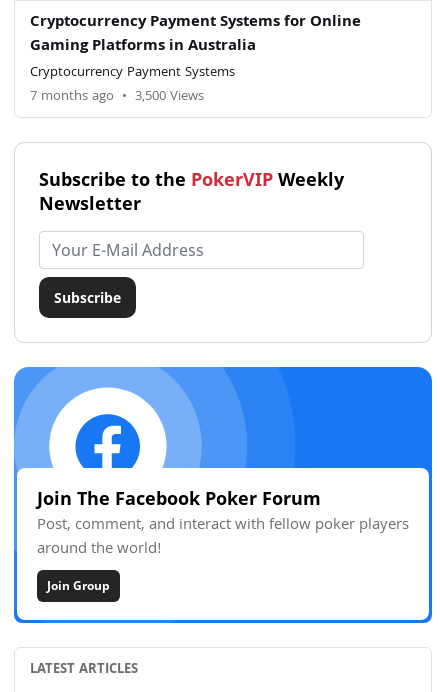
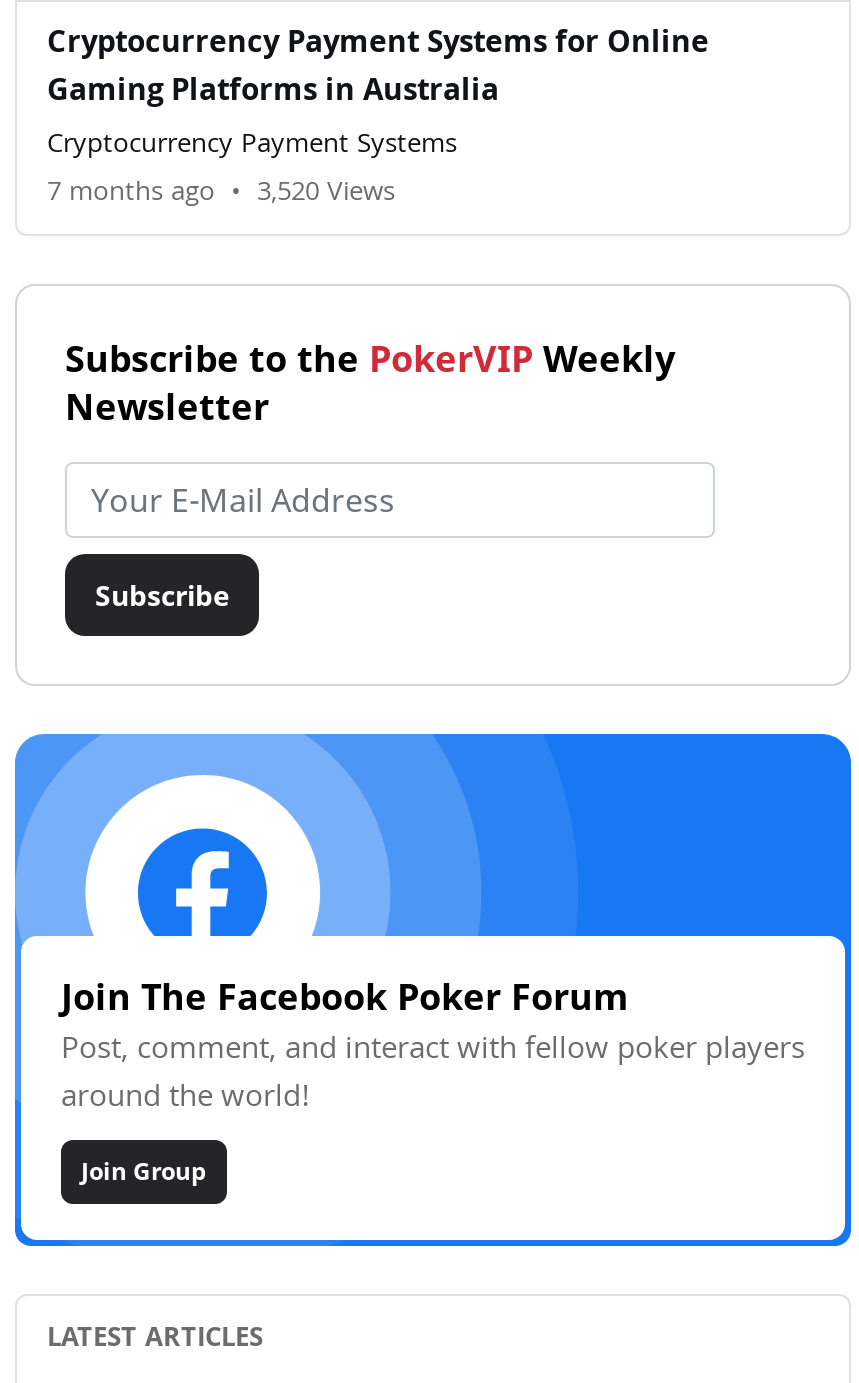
[30,86,204,108] 7 months ago • 3,500 Views -> [47,172,395,216] 7 months ago • 3,520 Views

